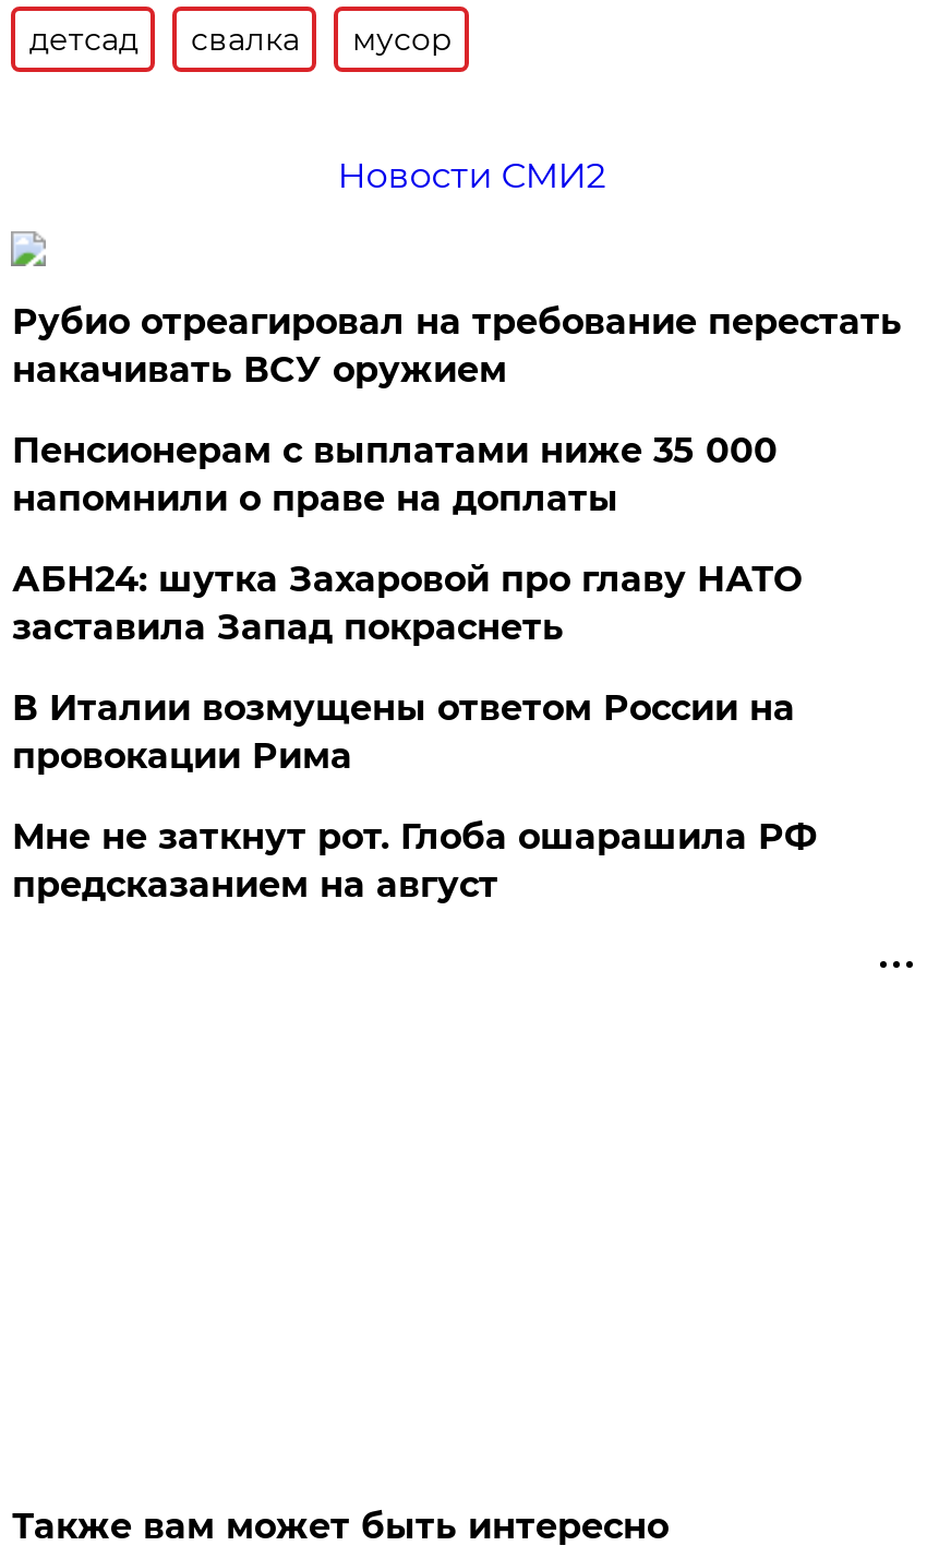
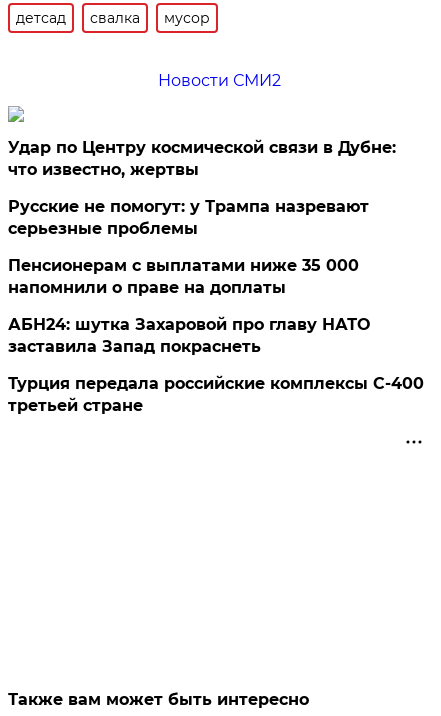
[12,301,902,391] Рубио отреагировал на требование перестать | накачивать ВСУ оружием -> [8,138,396,238] Удар по Центру космической связи в Дубне: | что известно, жертвы | Русские не помогут: у Трампа назревают | серьезные проблемы
moved [12,430,801,648] -> [8,256,370,356]: Пенсионерам с выплатами ниже 35 000 | напомнили о праве на доплаты | АБН24: шутка Захаровой про главу НАТО | заставила Запад покраснеть
[12,687,817,906] В Италии возмущены ответом России на | провокации Рима | Мне не заткнут рот. Глоба ошарашила РФ | предсказанием на август -> [8,374,424,415] Турция передала российские комплексы С-400 | третьей стране

